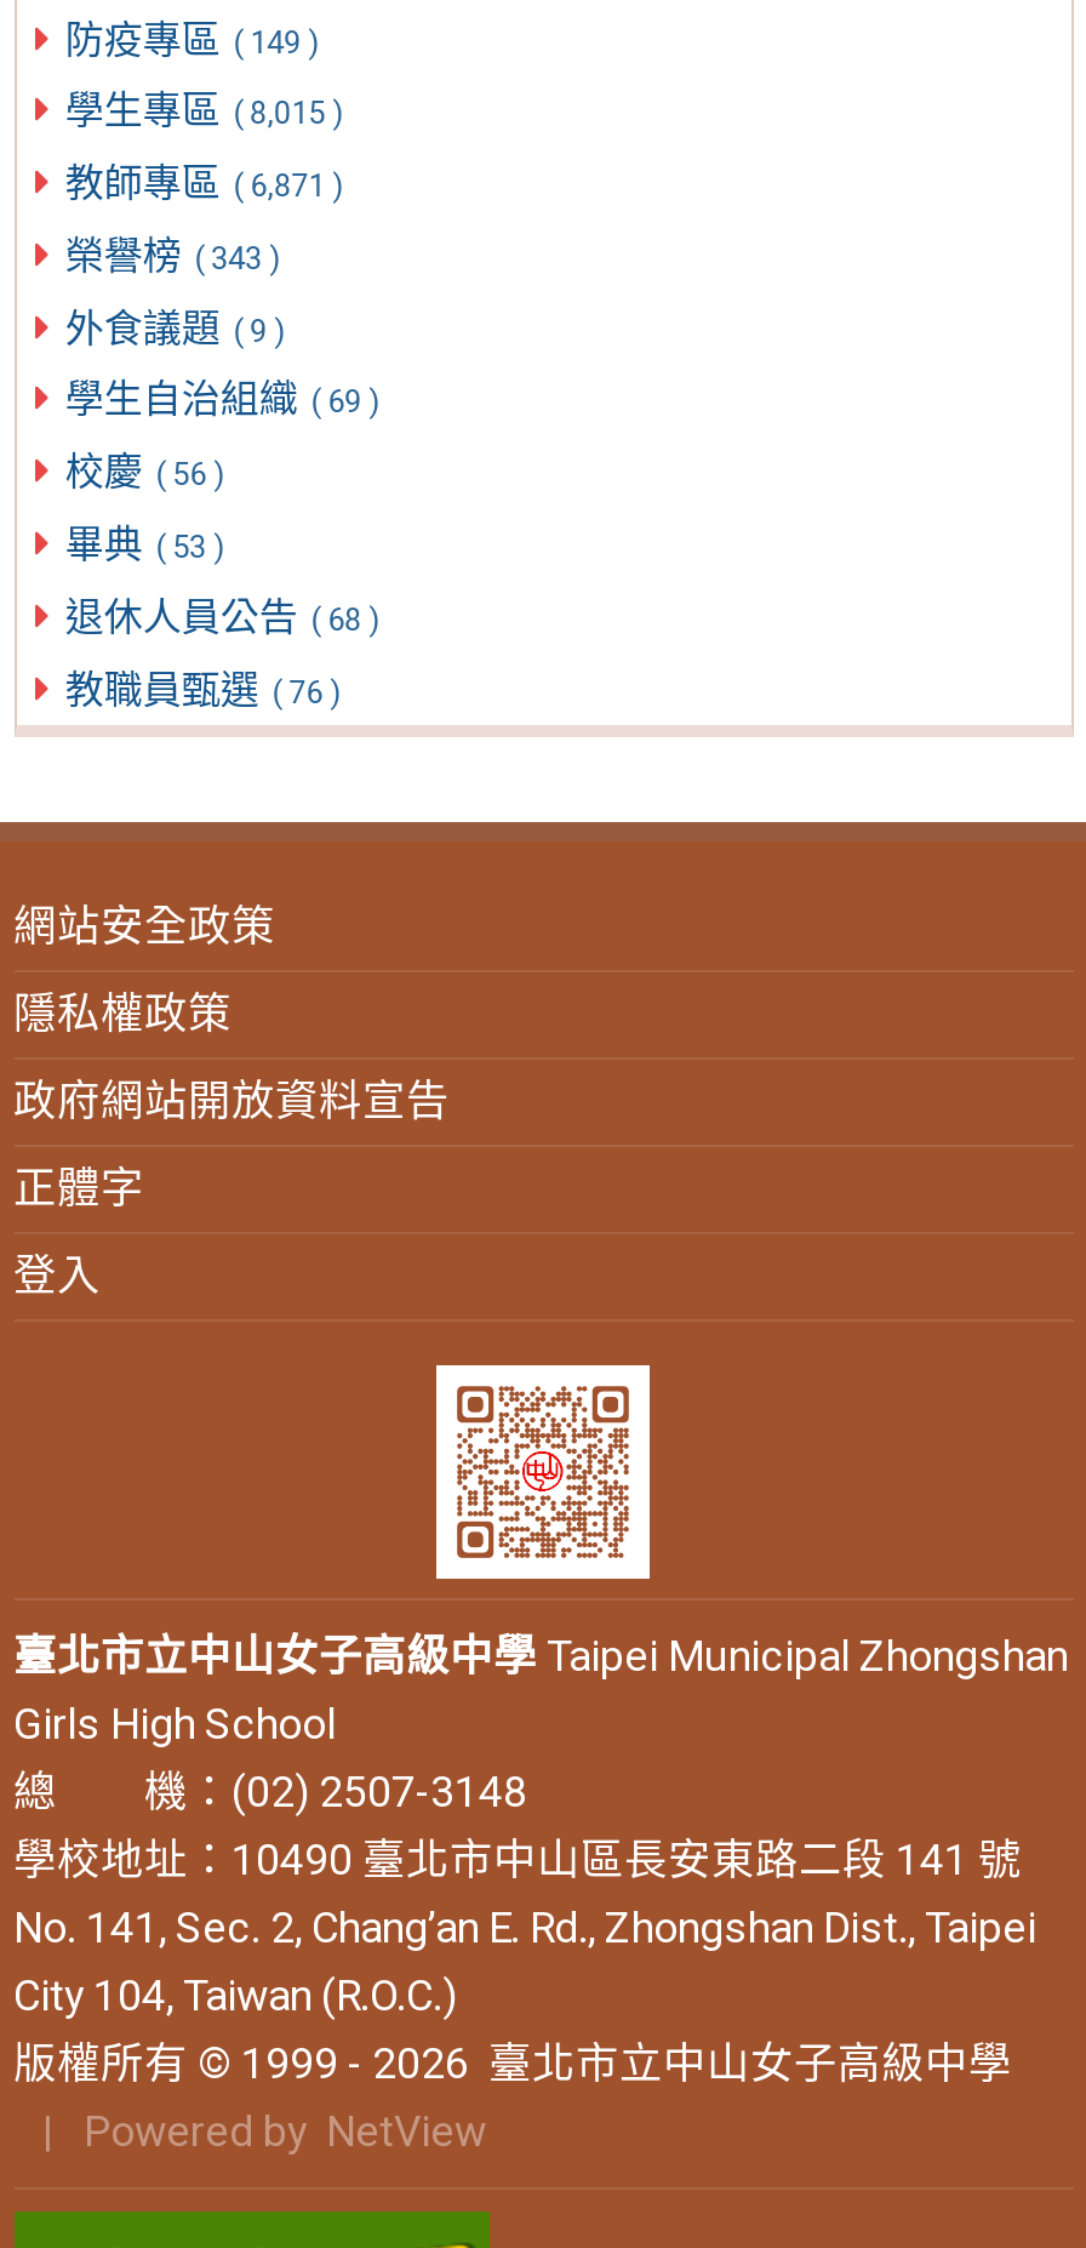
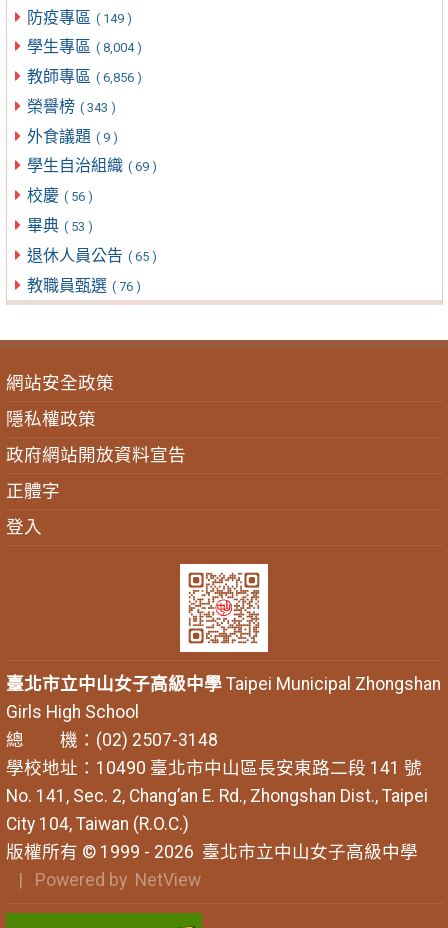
[65,88,345,134] 學生專區 ( 8,015 ) -> [27,37,142,56] 學生專區 ( 8,004 )
[65,160,345,206] 教師專區 ( 6,871 ) -> [27,67,142,86] 教師專區 ( 6,856 )
[65,594,381,640] 退休人員公告 ( 68 ) -> [27,246,157,265] 退休人員公告 ( 65 )

